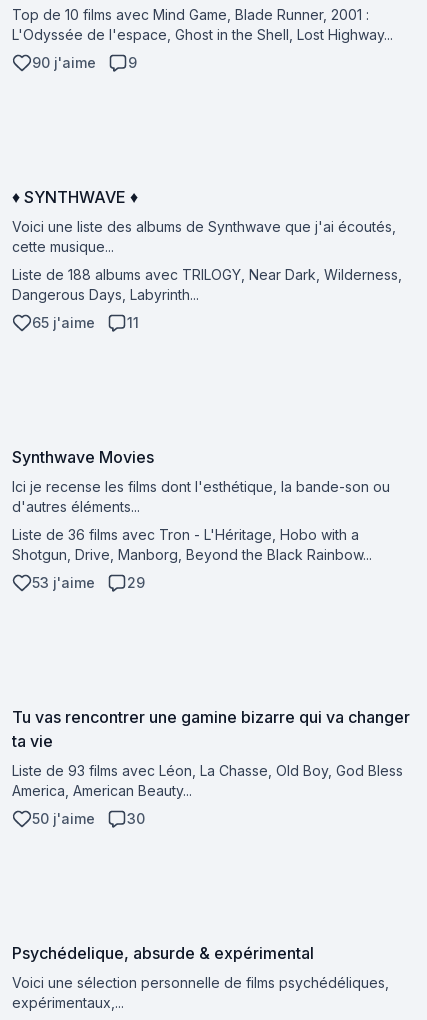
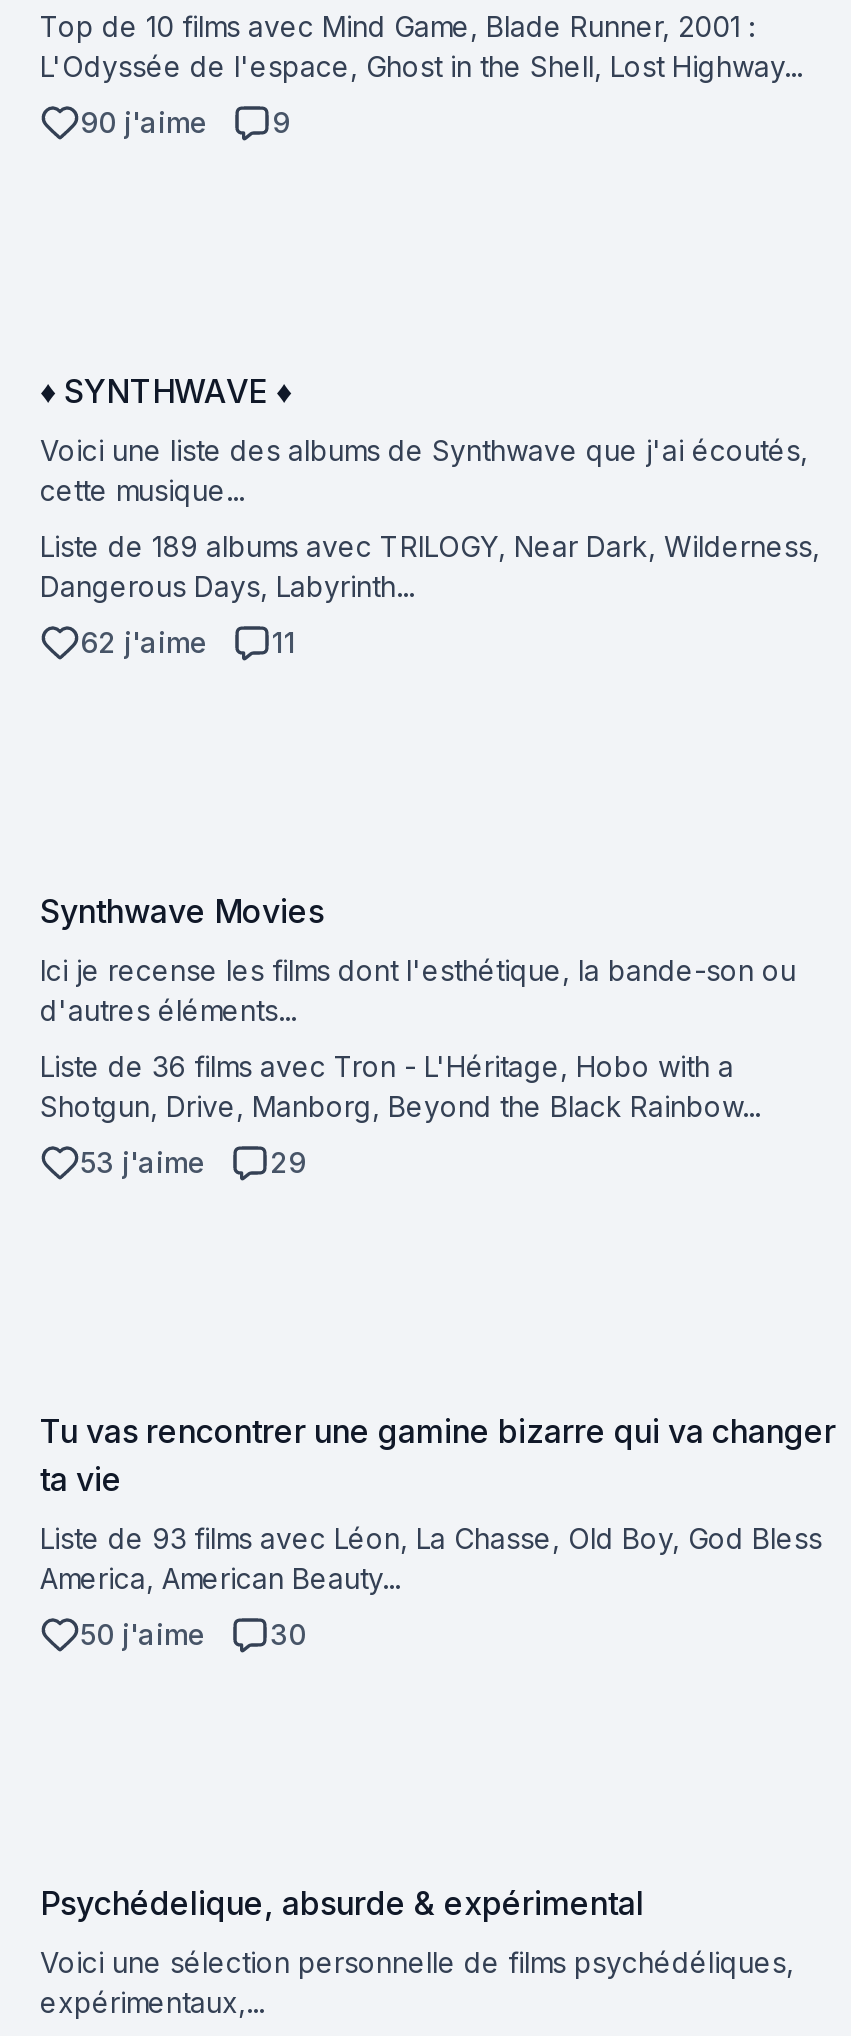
[12,266,402,283] Liste de 188 albums avec TRILOGY, Near Dark, Wilderness, -> [40,529,820,563] Liste de 189 albums avec TRILOGY, Near Dark, Wilderness,
[32,314,139,331] 65 j'aime 11 -> [80,625,296,659] 62 j'aime 11

